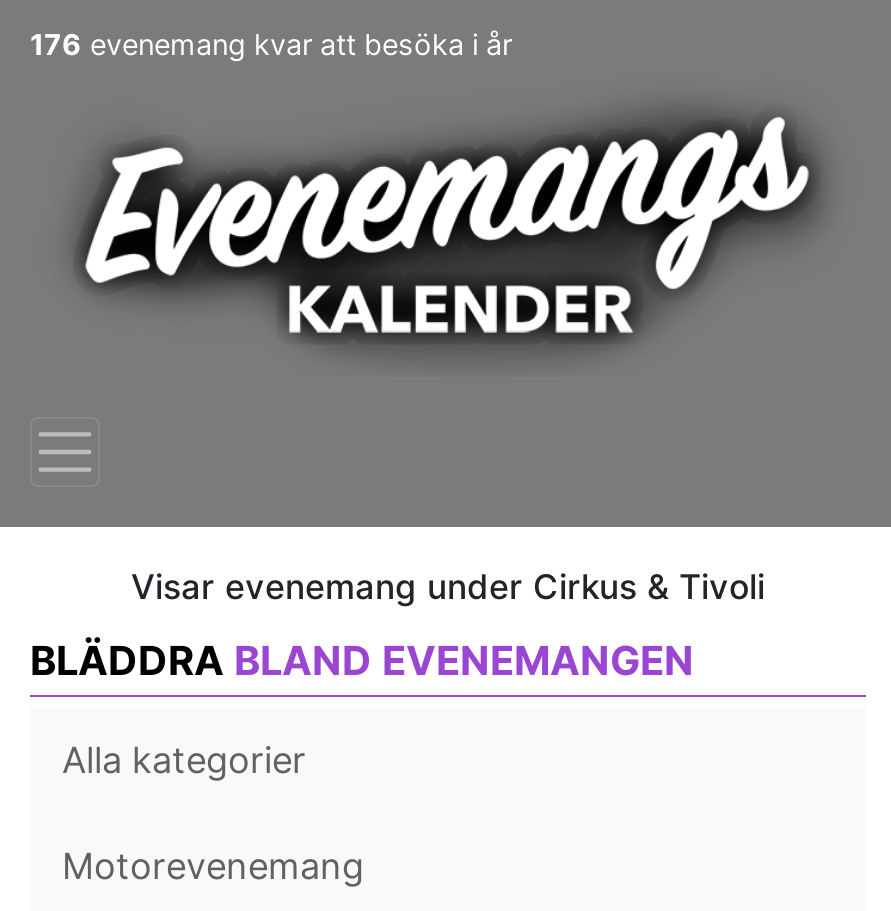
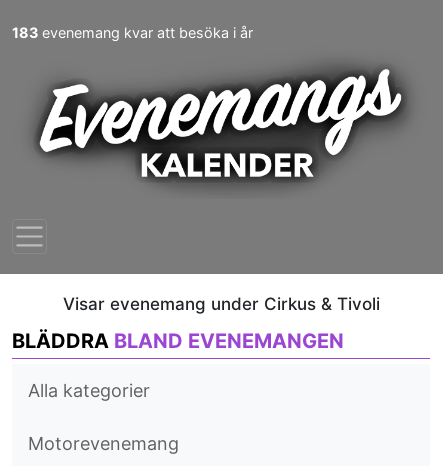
[30,27,512,61] 176 evenemang kvar att besöka i år -> [12,24,253,41] 183 evenemang kvar att besöka i år

